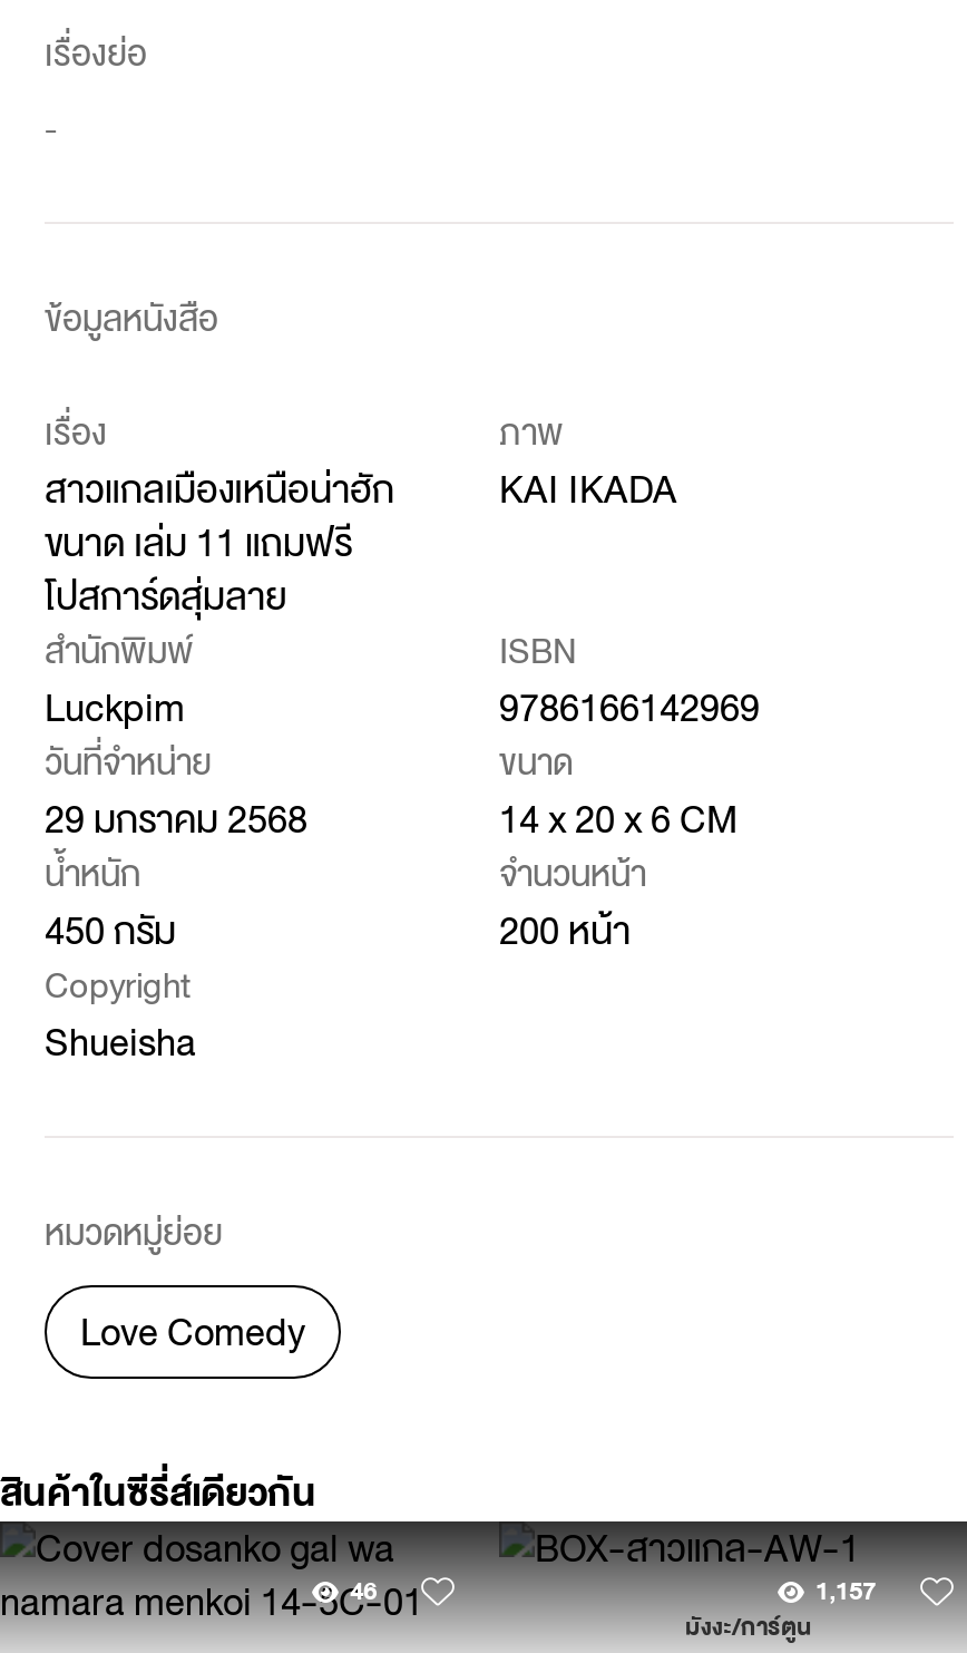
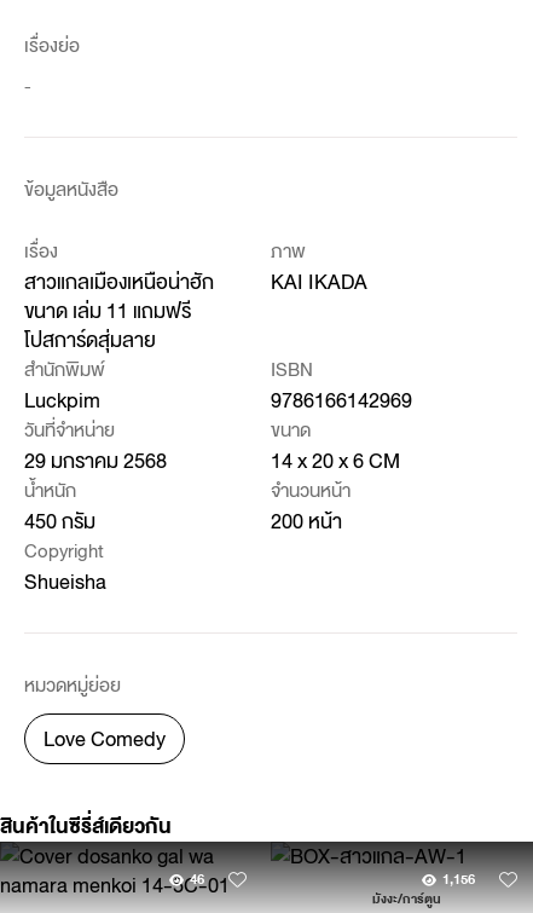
[815,1569,876,1612] 1,157 -> [442,868,475,891] 1,156

